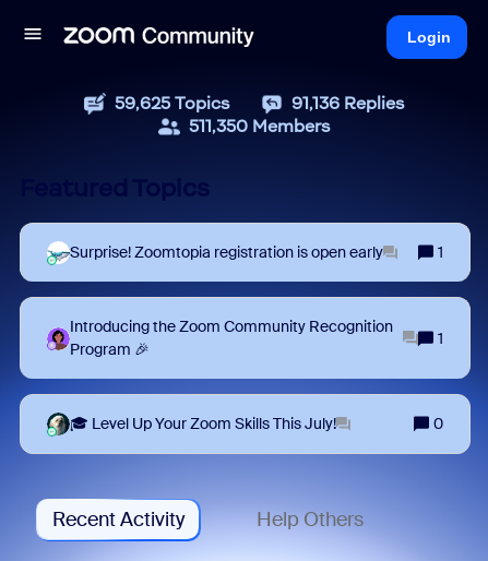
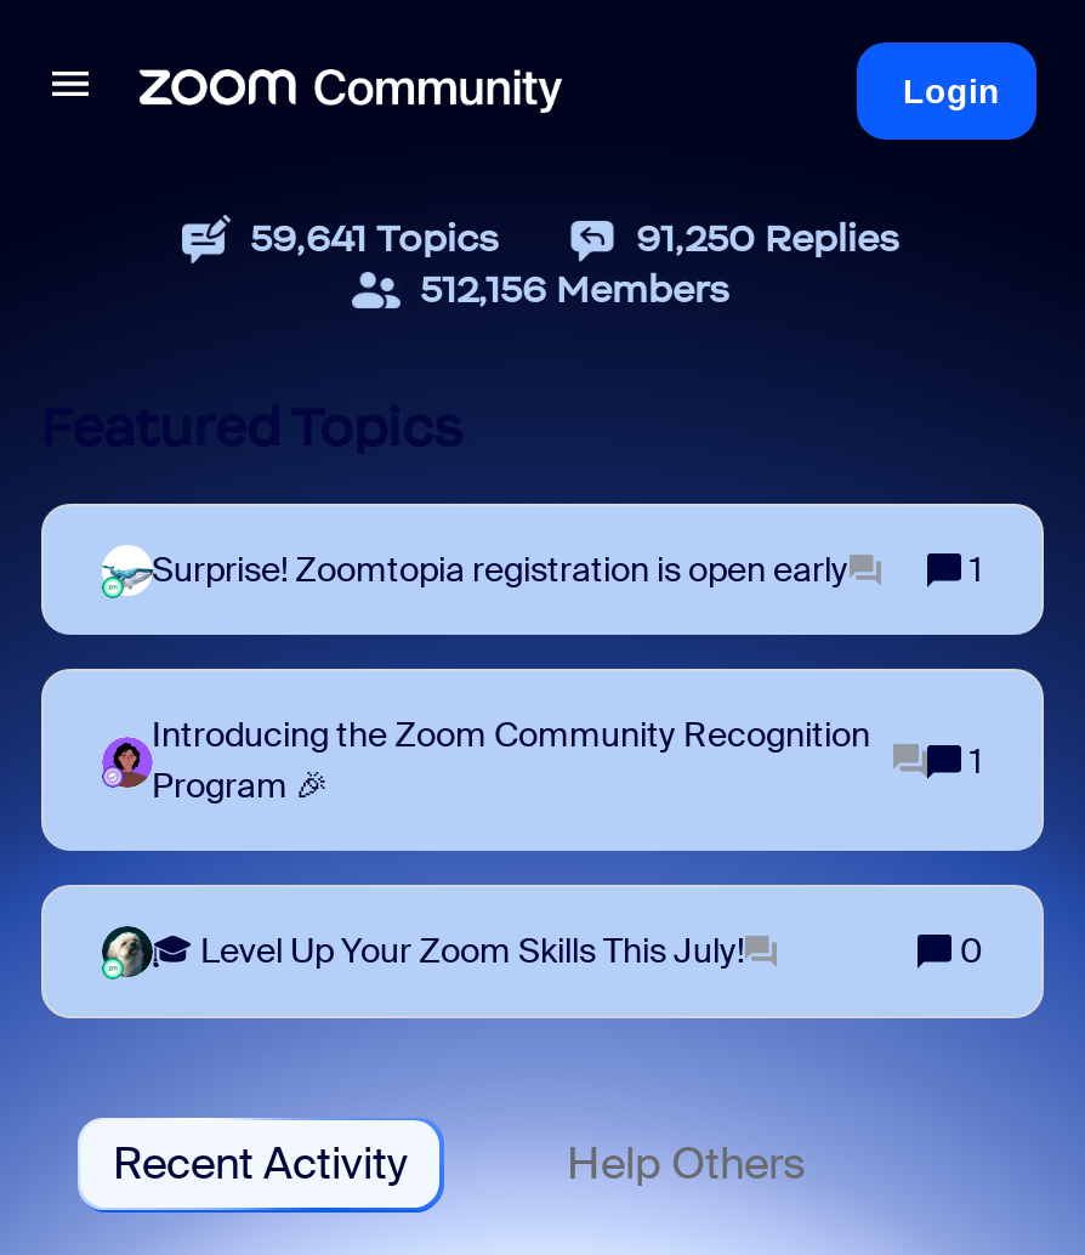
[115,93,230,114] 59,625 Topics -> [250,215,500,261] 59,641 Topics
[291,93,405,114] 91,136 Replies -> [636,215,901,261] 91,250 Replies
[189,116,331,136] 511,350 Members -> [420,266,731,312] 512,156 Members

